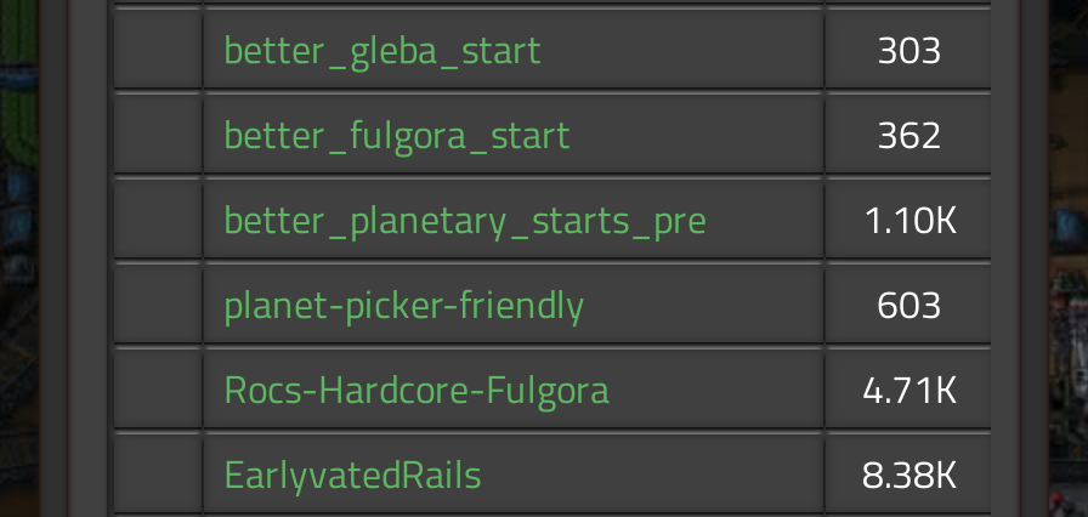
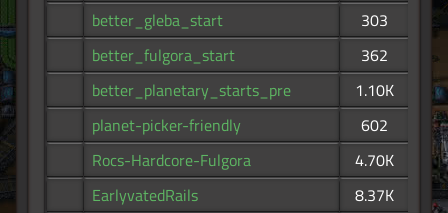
[877,275,942,334] 603 -> [361,113,388,137] 602
[862,360,957,418] 4.71K -> [355,148,394,172] 4.70K
[862,445,957,503] 8.38K -> [355,183,394,207] 8.37K

